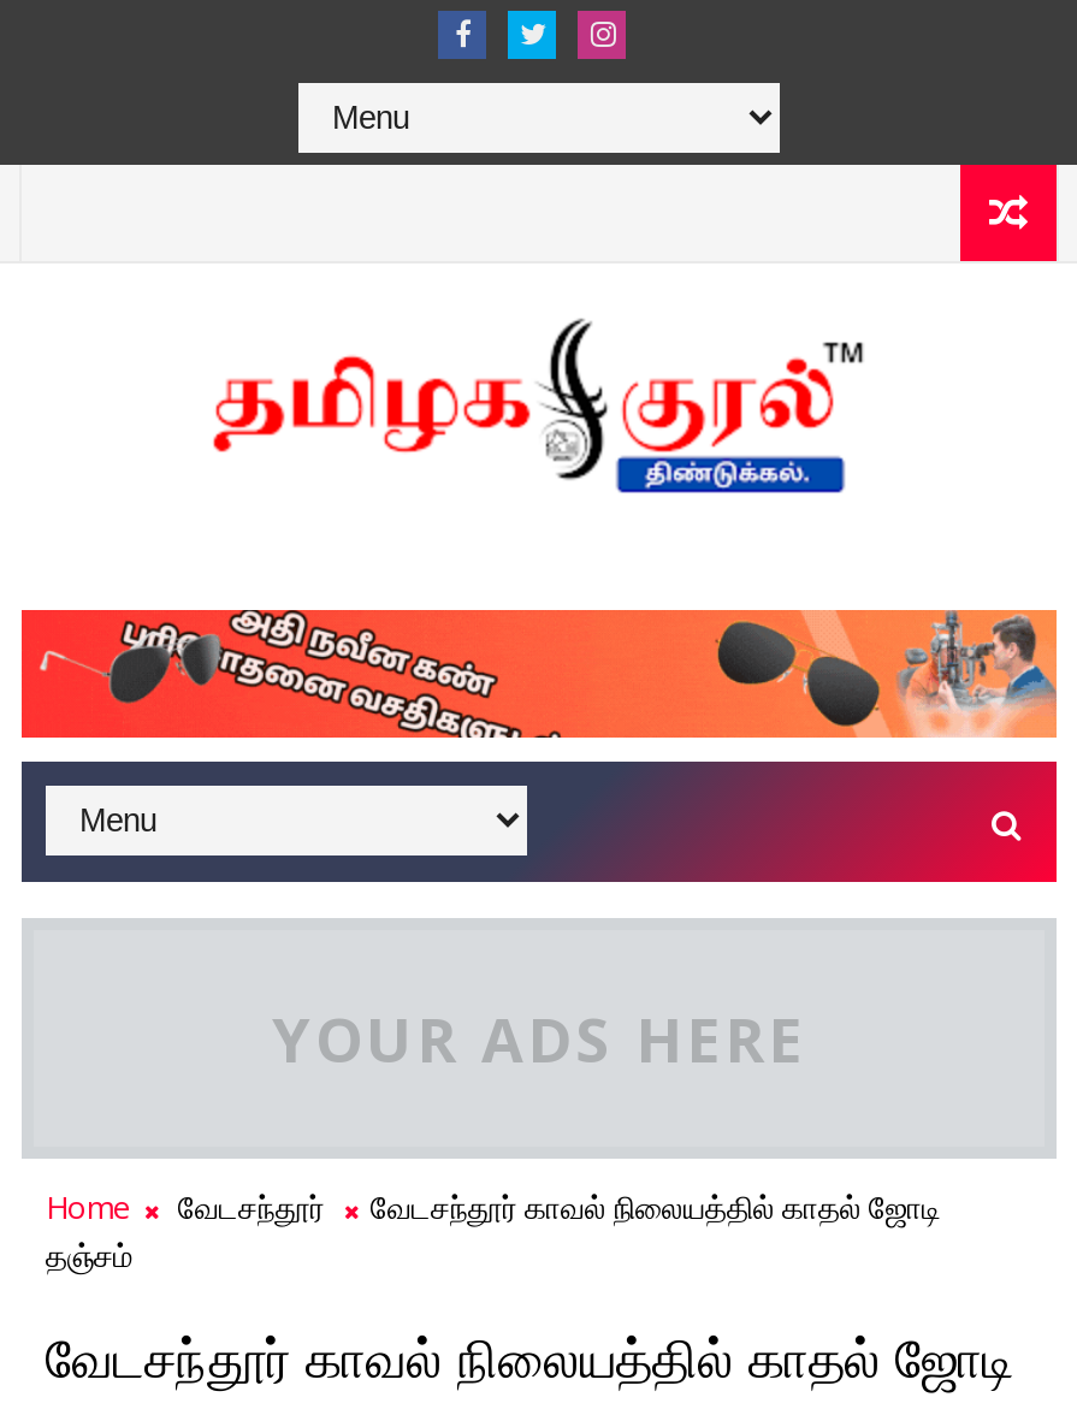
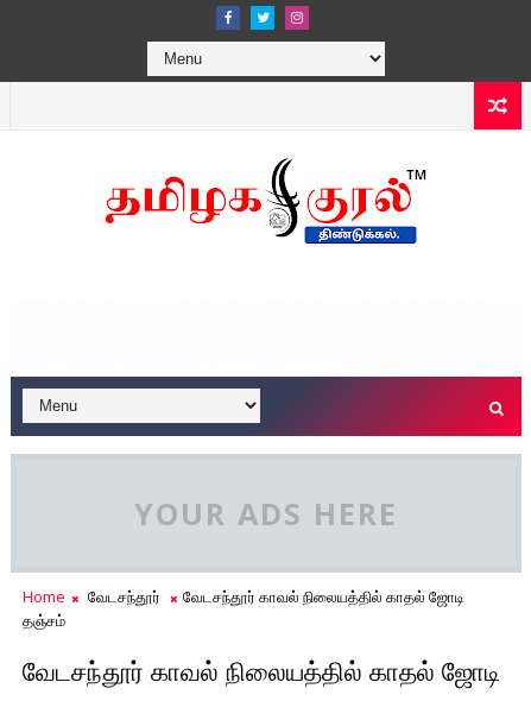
[19,608,1059,740] [image] -> none

